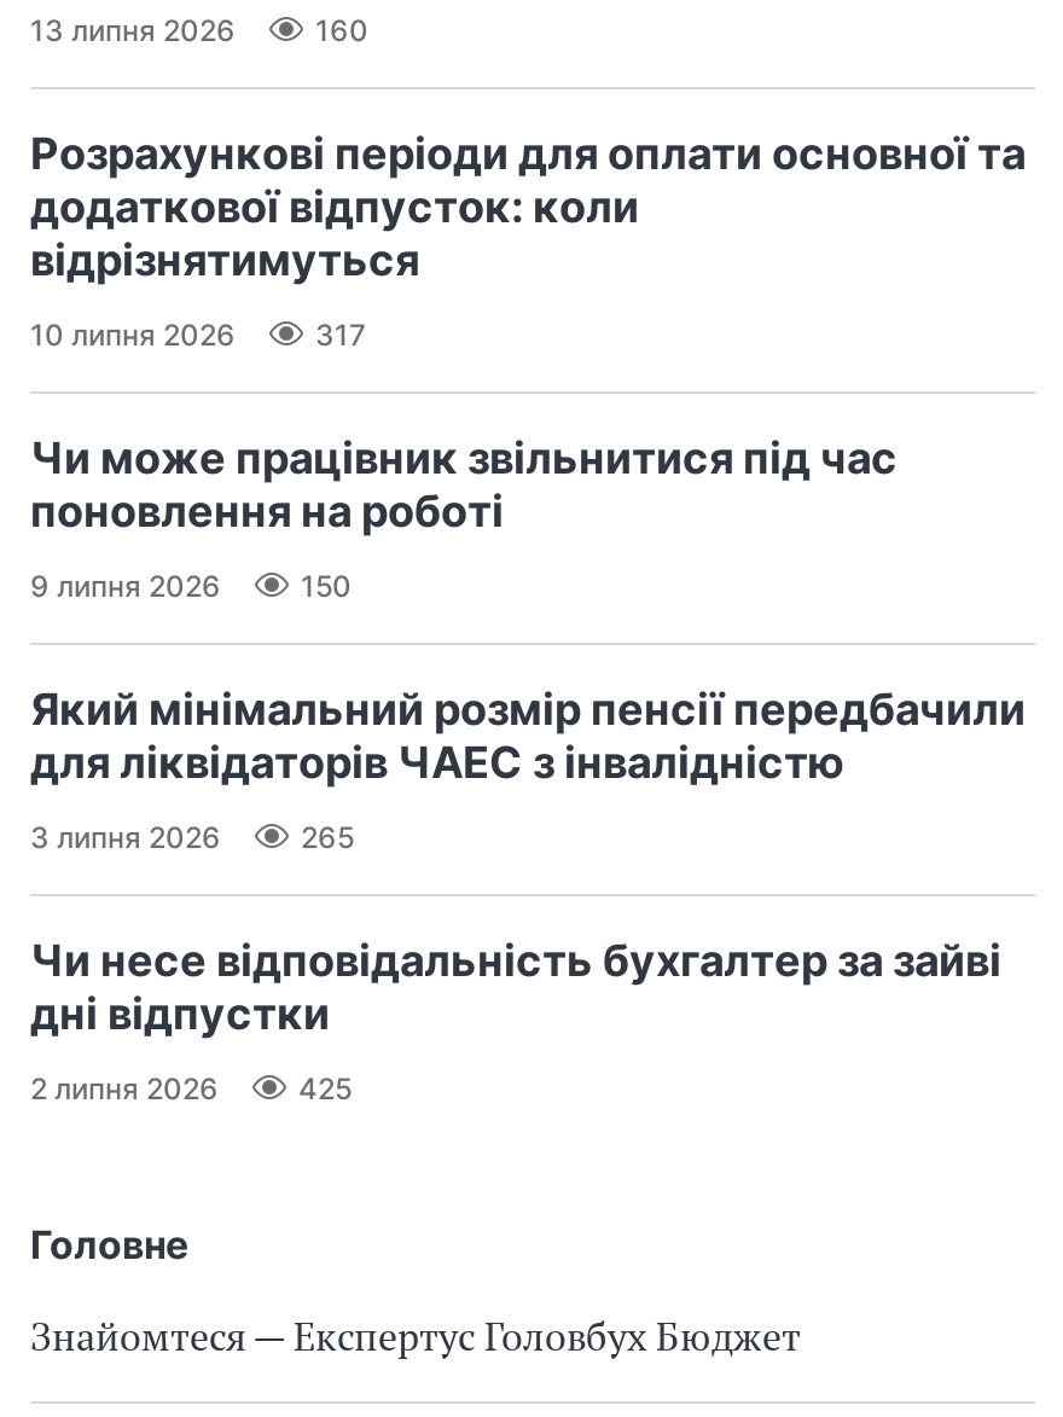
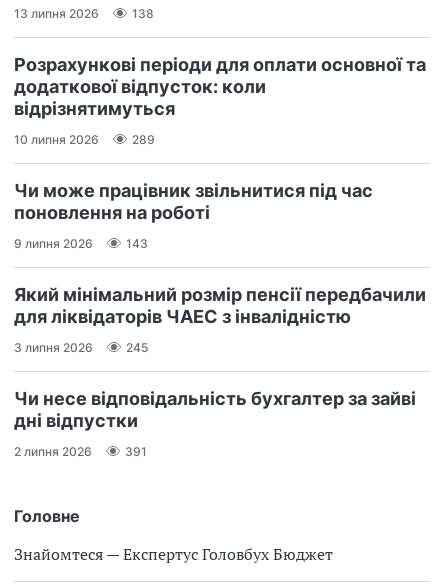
[315,12,368,48] 160 -> [132,6,154,21] 138
[315,316,366,353] 317 -> [132,132,155,147] 289
[301,568,352,604] 150 -> [126,236,148,251] 143
[301,819,354,855] 265 -> [126,340,148,355] 245
[298,1070,352,1107] 425 -> [125,444,147,459] 391

